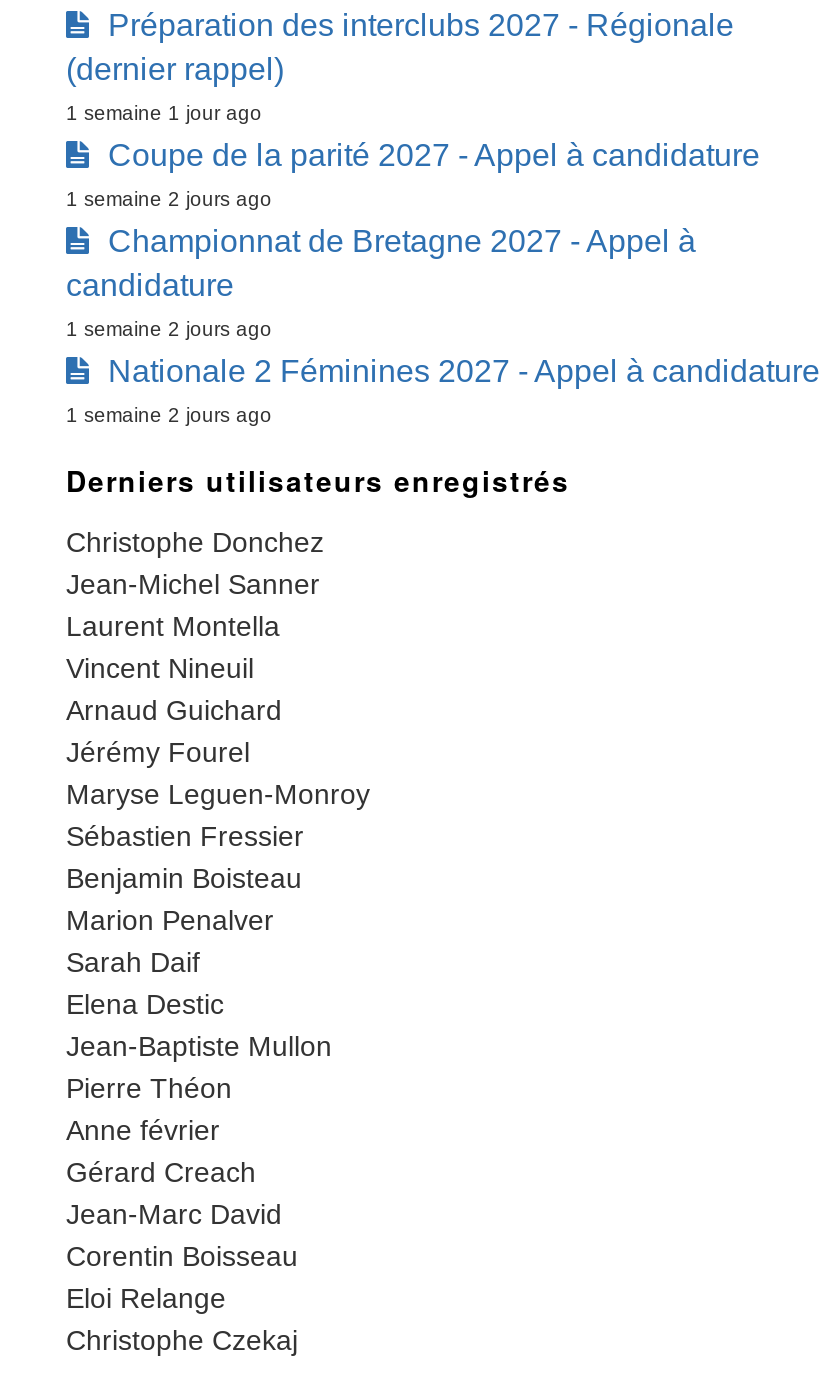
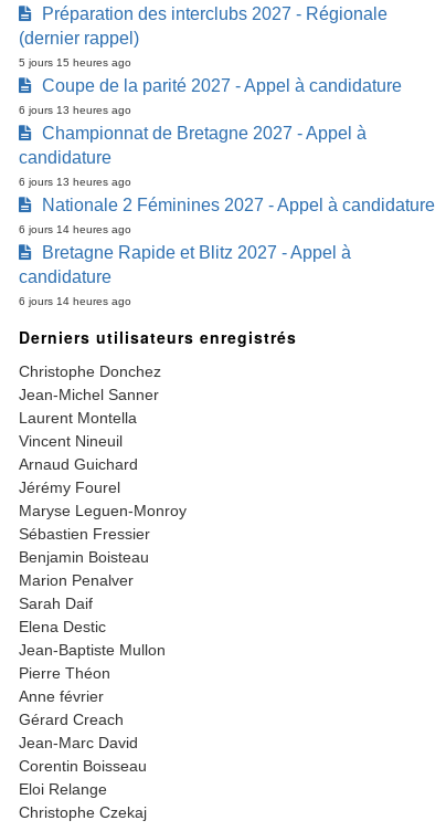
[66,103,262,125] 1 semaine 1 jour ago -> [19,57,131,69] 5 jours 15 heures ago
[66,189,272,211] 1 semaine 2 jours ago -> [19,104,131,116] 6 jours 13 heures ago
[66,319,272,341] 1 semaine 2 jours ago -> [19,176,131,188] 6 jours 13 heures ago
[66,405,272,427] 1 semaine 2 jours ago -> [19,224,351,308] 6 jours 14 heures ago | Bretagne Rapide et Blitz 2027 - Appel à | candidature | 6 jours 14 heures ago

